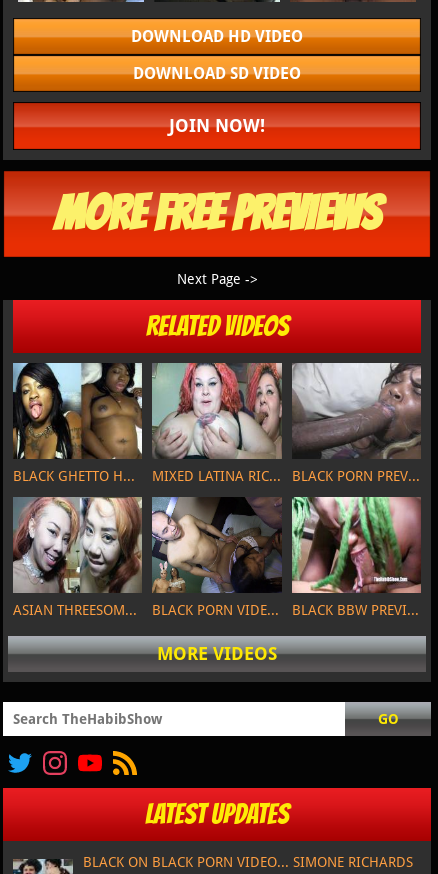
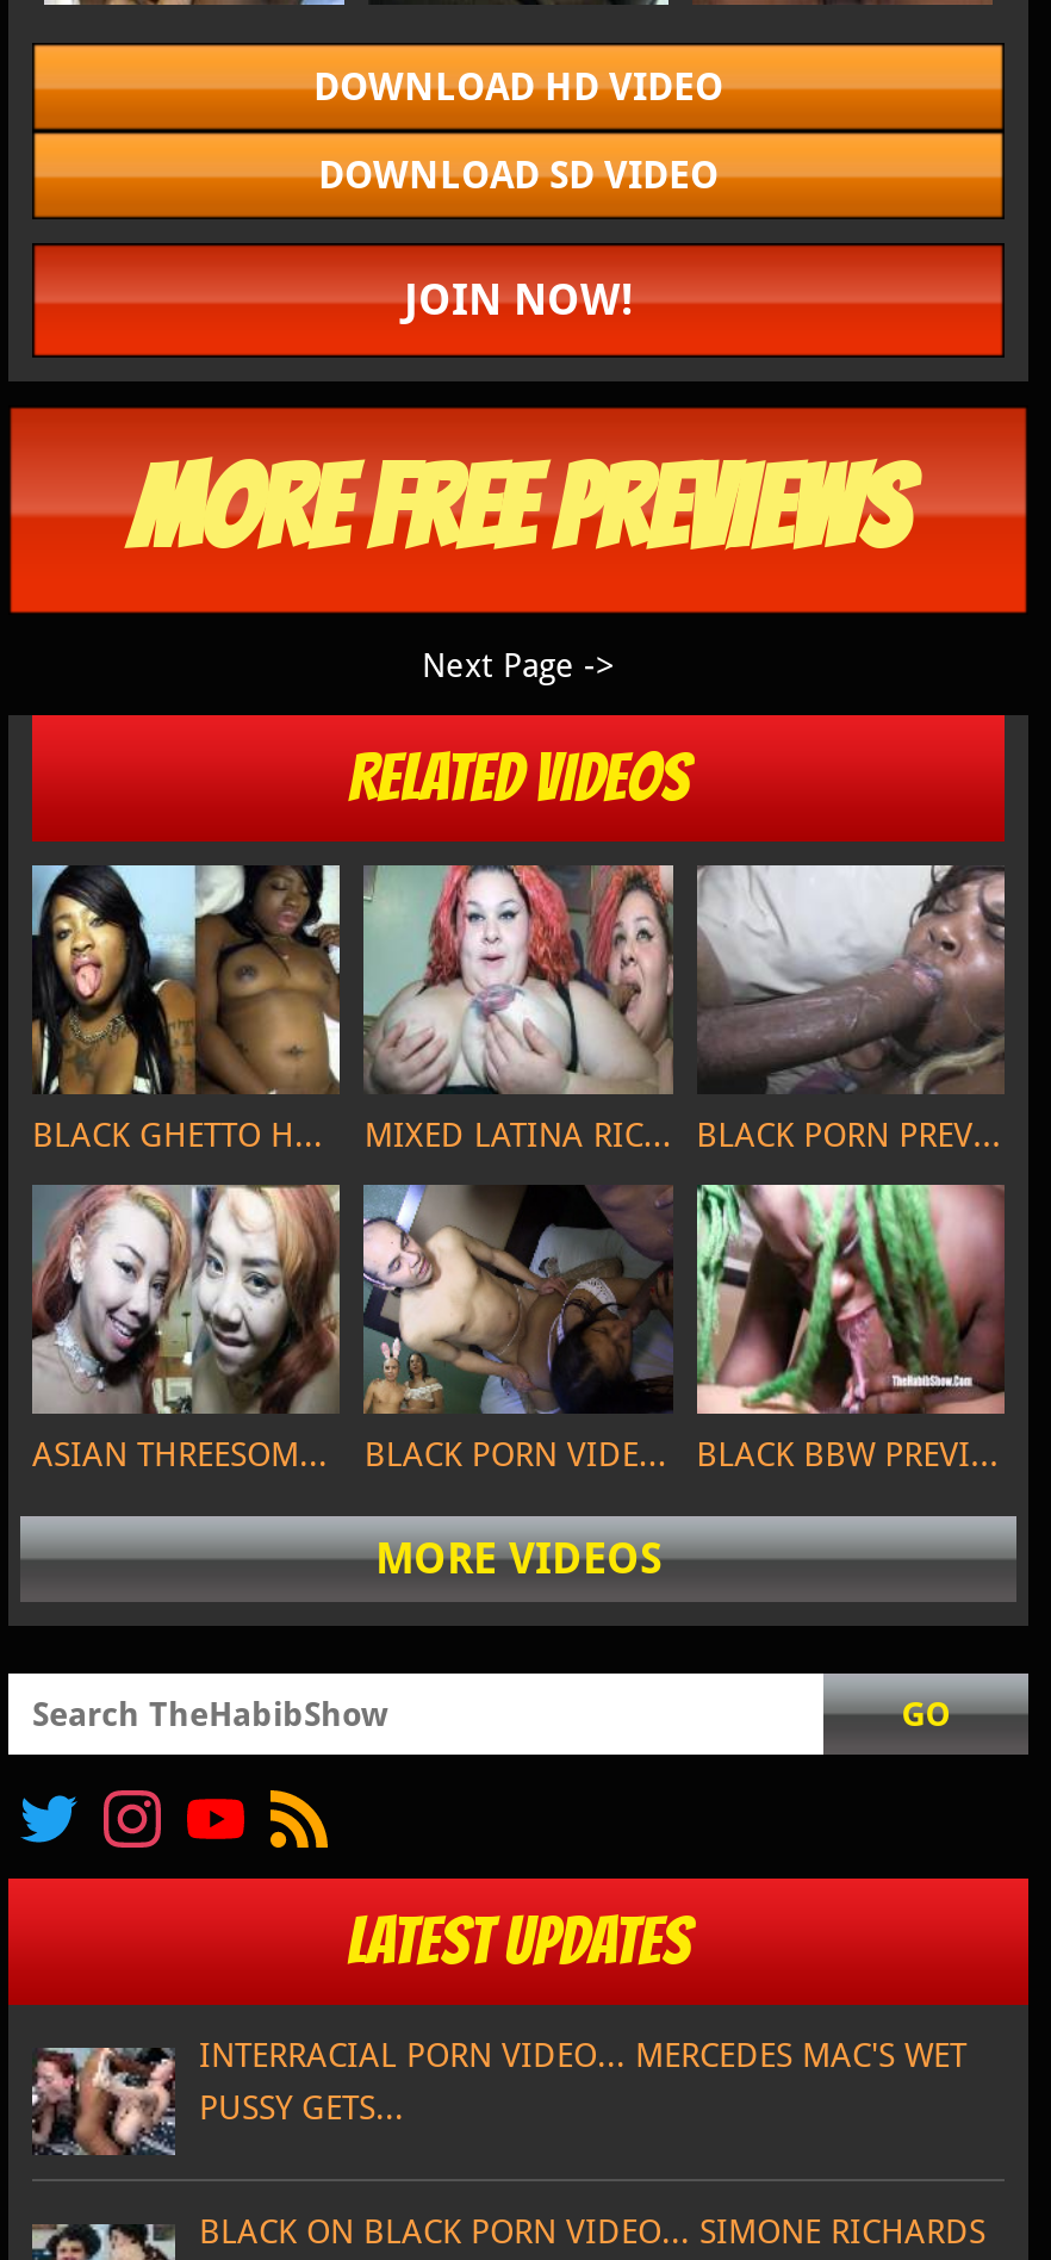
none -> [30,2035,966,2179] [image] | INTERRACIAL PORN VIDEO... MERCEDES MAC'S WET | PUSSY GETS...

